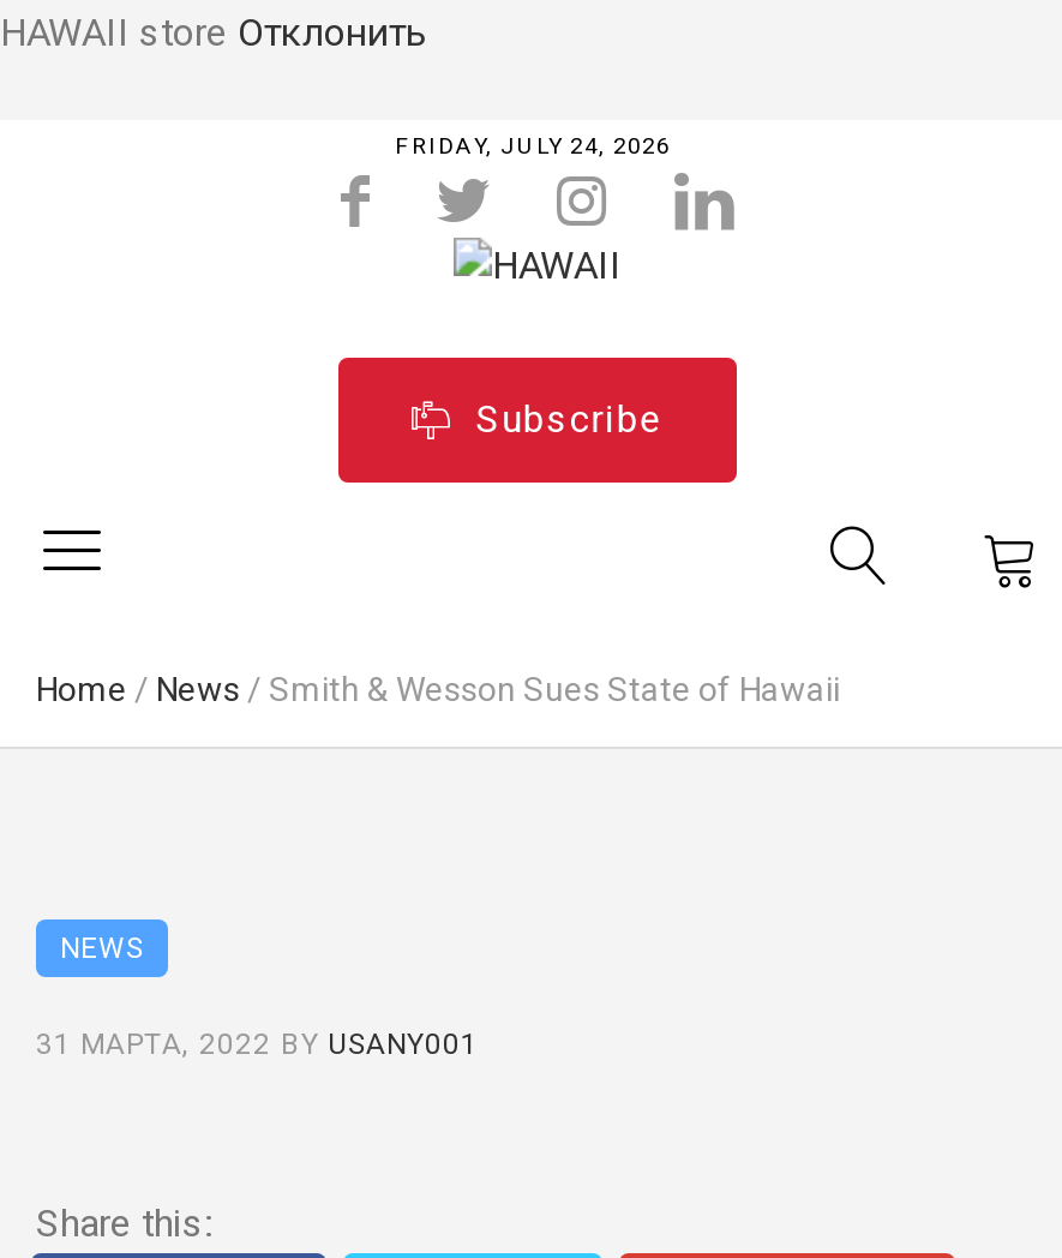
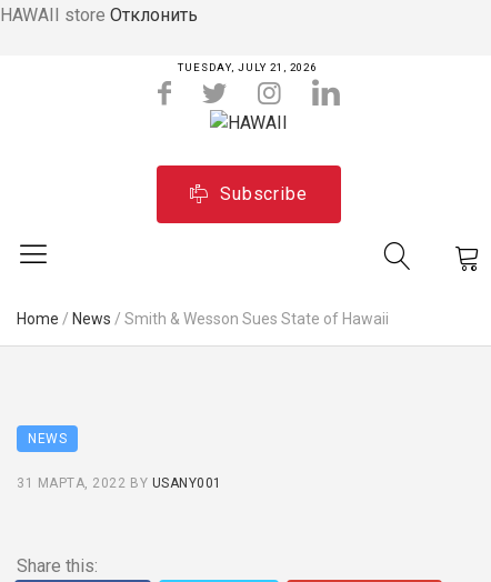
[395,132,671,158] FRIDAY, JULY 24, 2026 -> [177,61,316,73] TUESDAY, JULY 21, 2026

